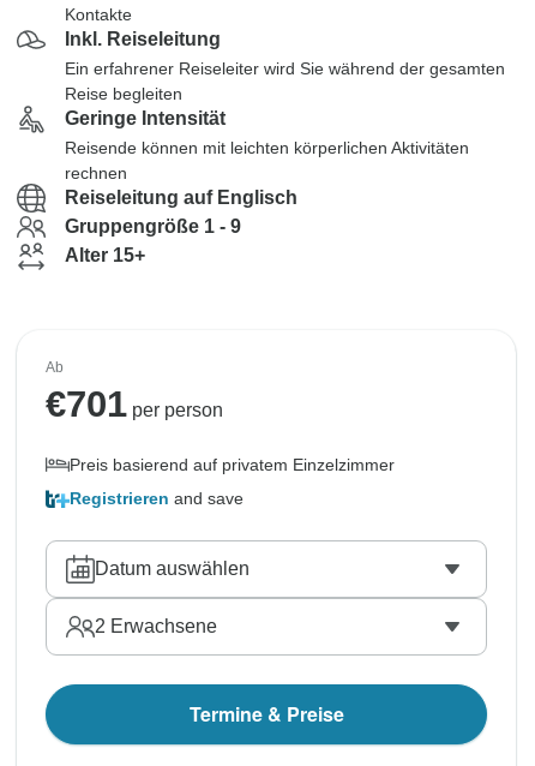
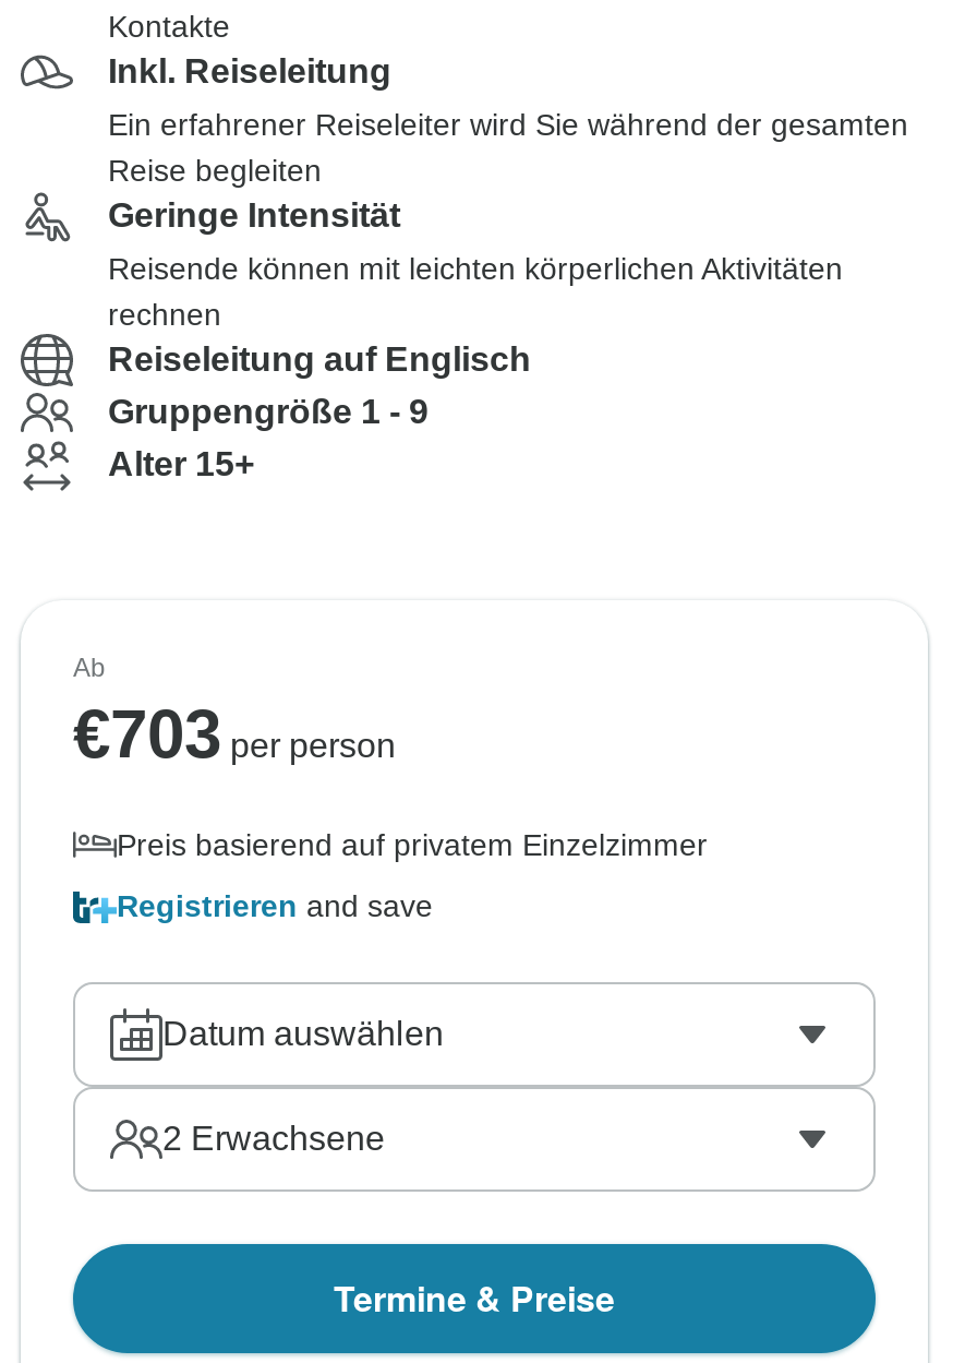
[46,383,223,425] €701 per person -> [73,696,396,773] €703 per person

